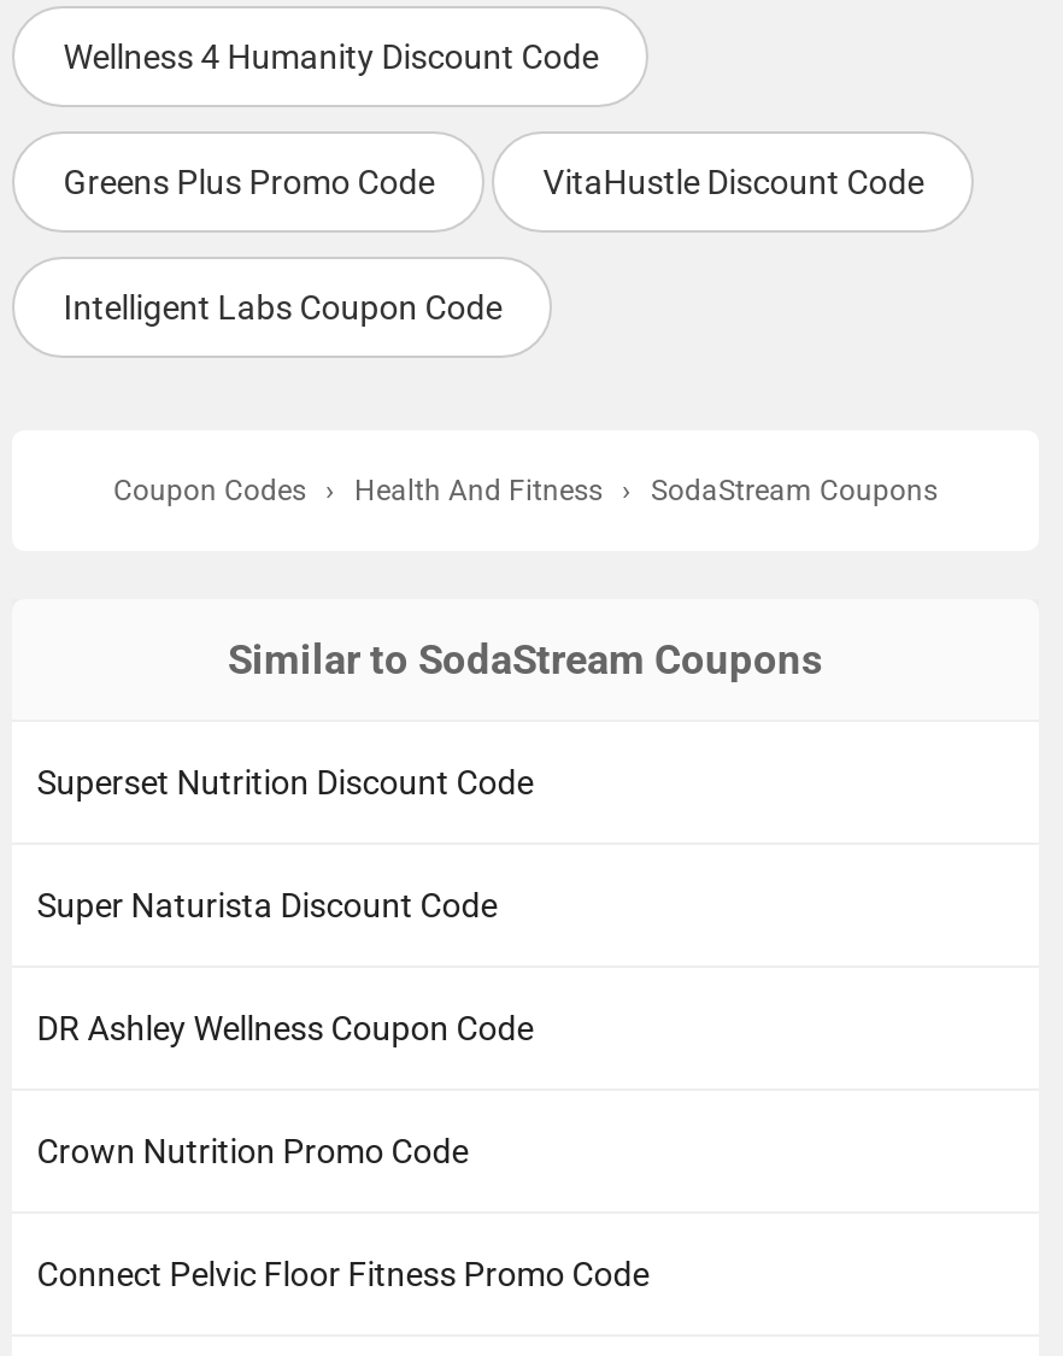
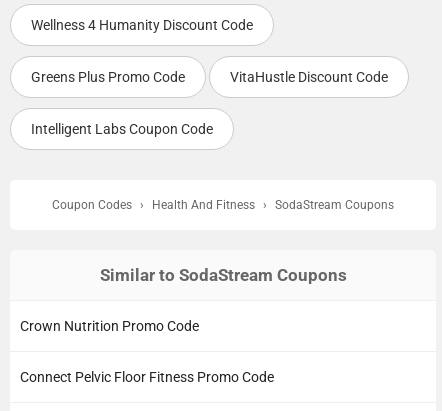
[37,763,533,1048] Superset Nutrition Discount Code | Super Naturista Discount Code | DR Ashley Wellness Coupon Code -> none

